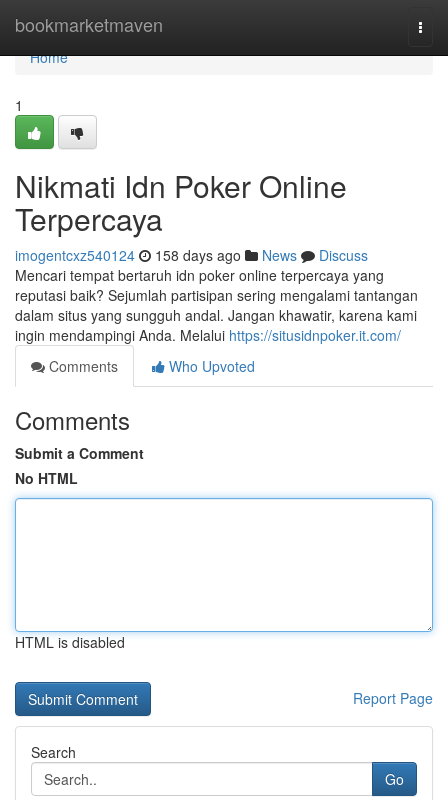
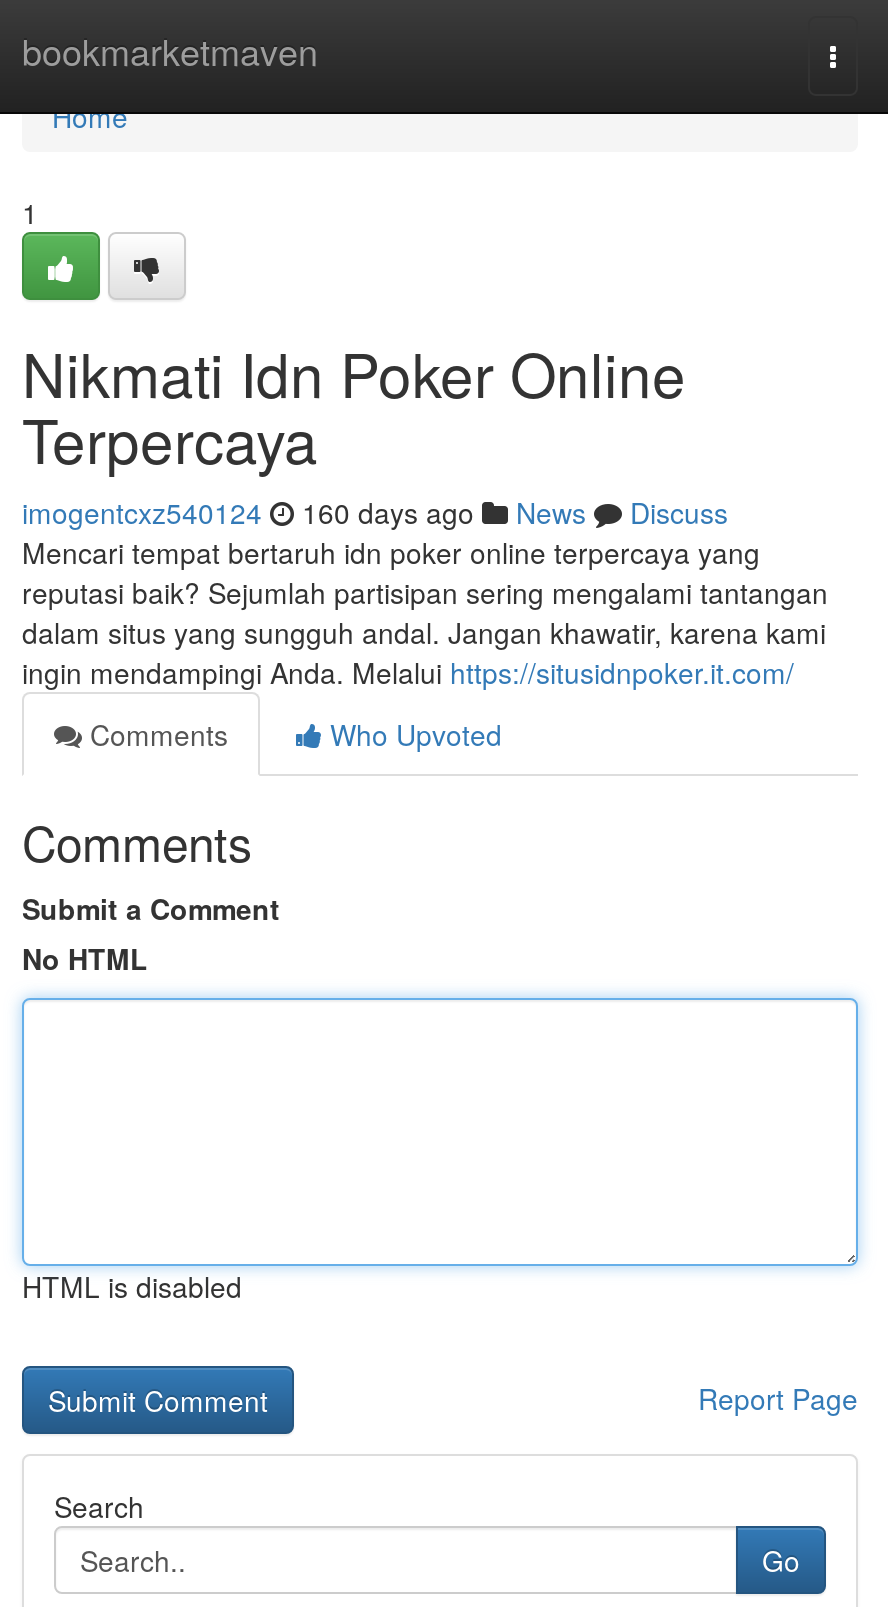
[15,245,368,265] imogentcxz540124 158 days ago News Discuss -> [22,492,728,532] imogentcxz540124 160 days ago News Discuss

